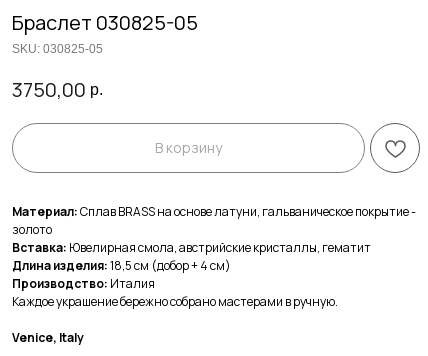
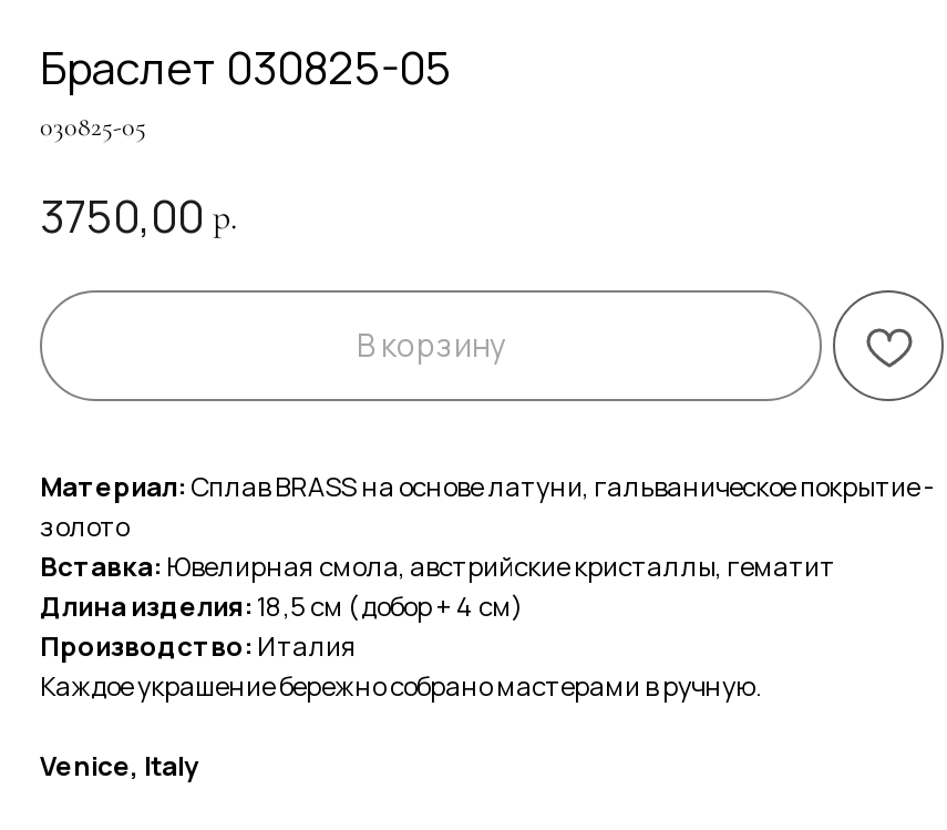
[12,42,103,56] SKU: 030825-05 -> [40,111,146,142] 030825-05

